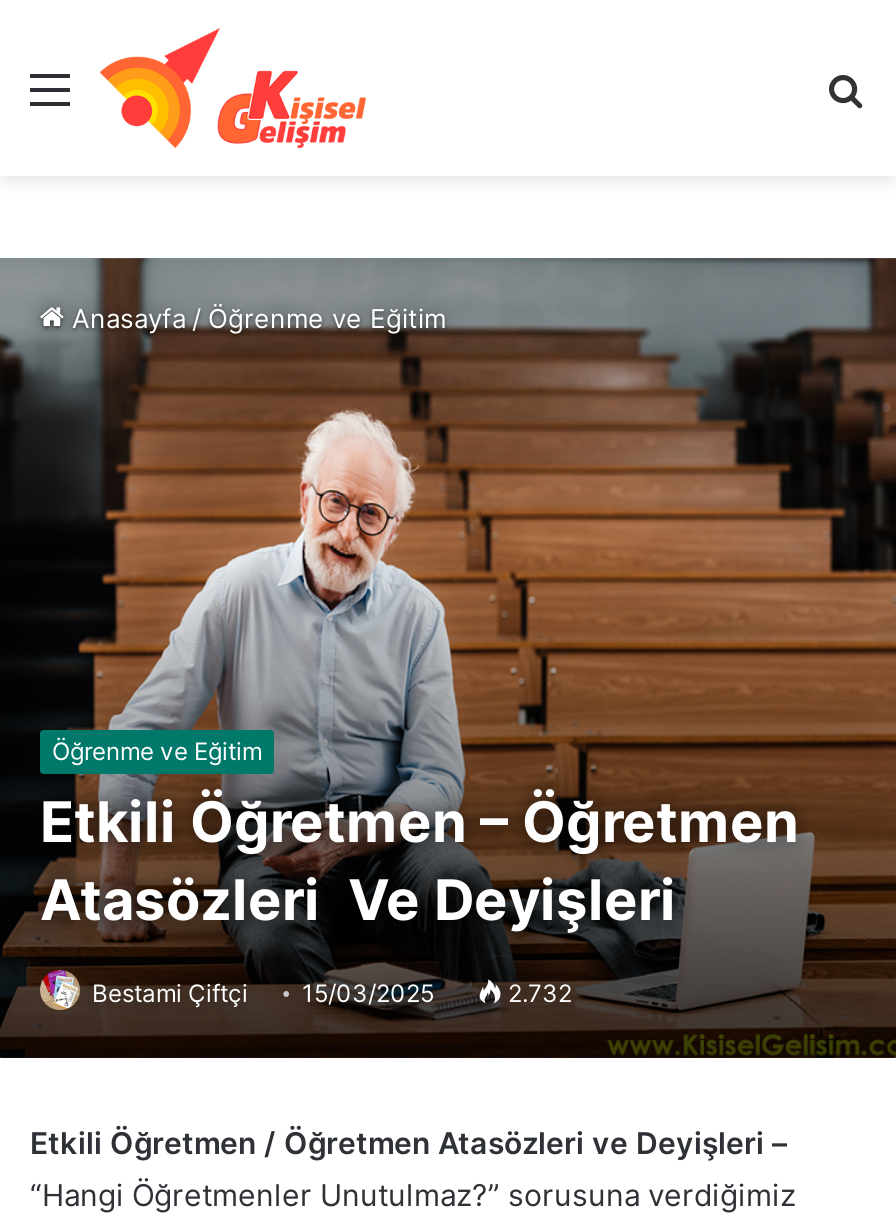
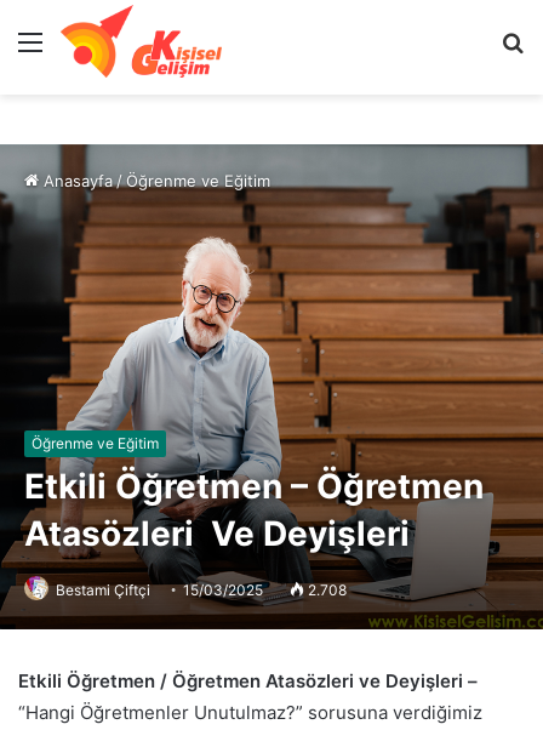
[502,978,572,1008] 2.732 -> [304,581,347,599] 2.708

